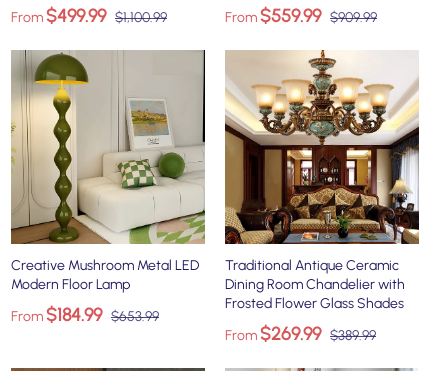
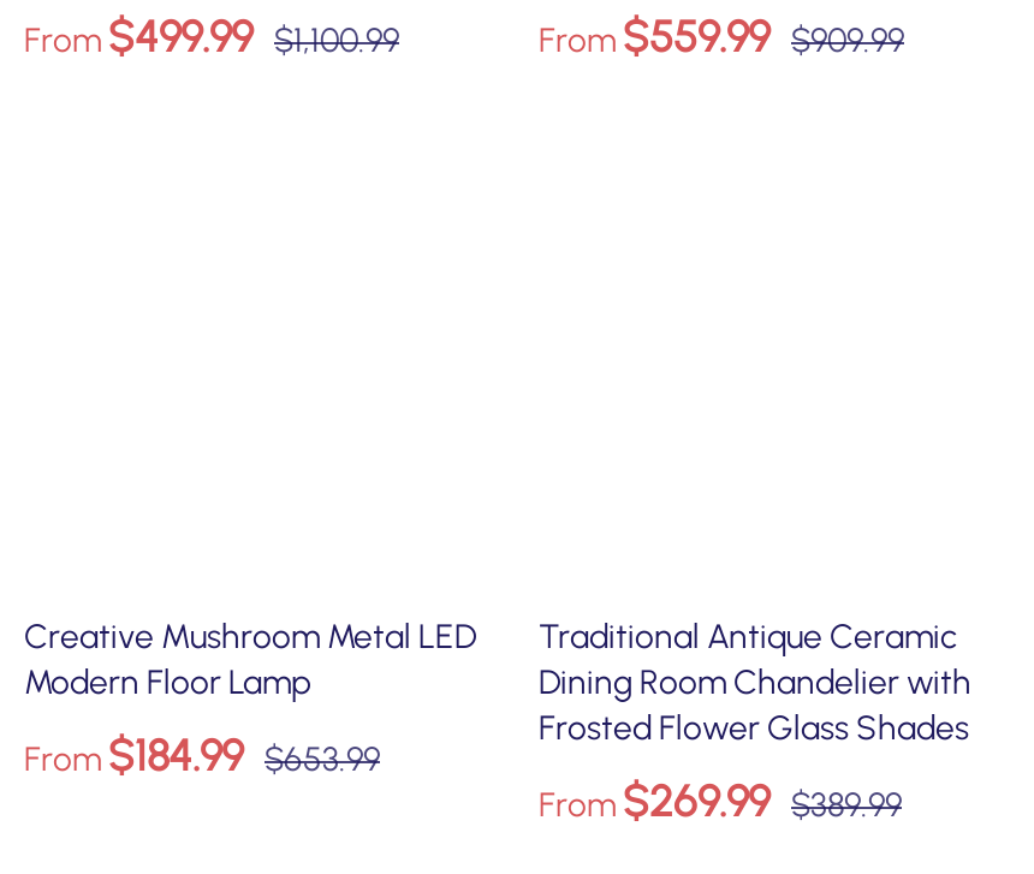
[10,49,206,245] [image] -> none
[224,49,420,245] [image] -> none

